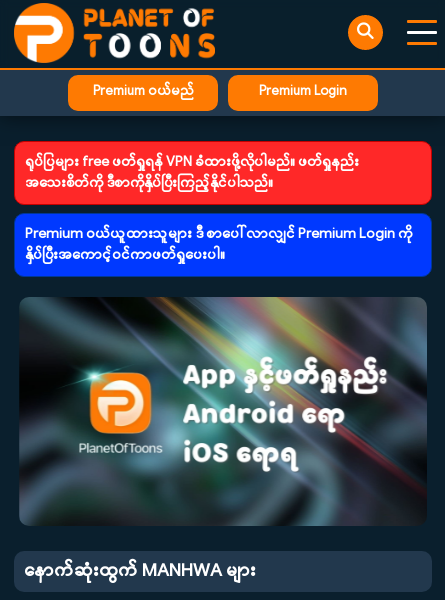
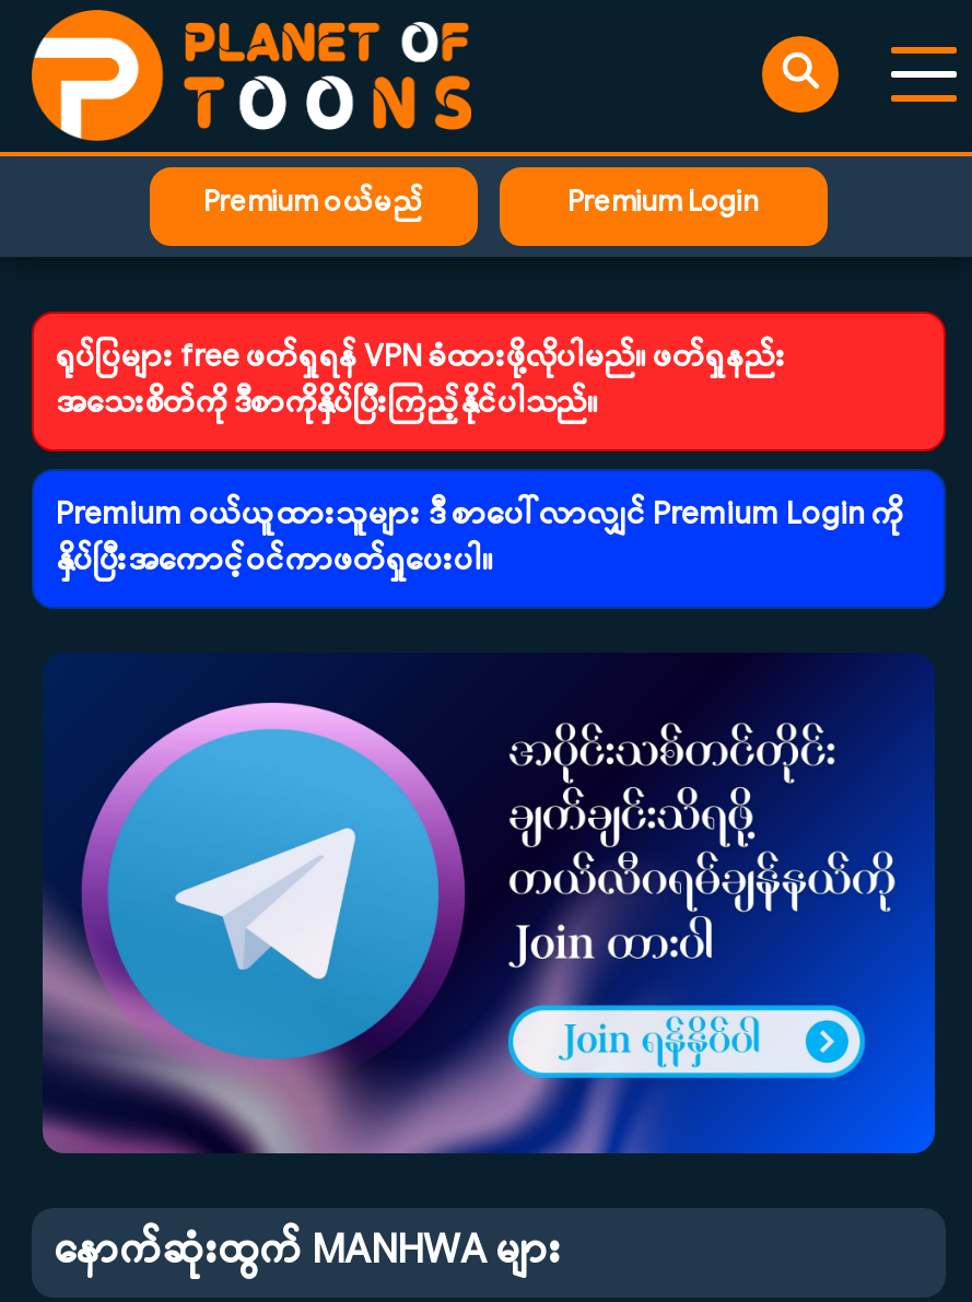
[19,296,427,526] [image] -> [43,653,937,1156] [image]

